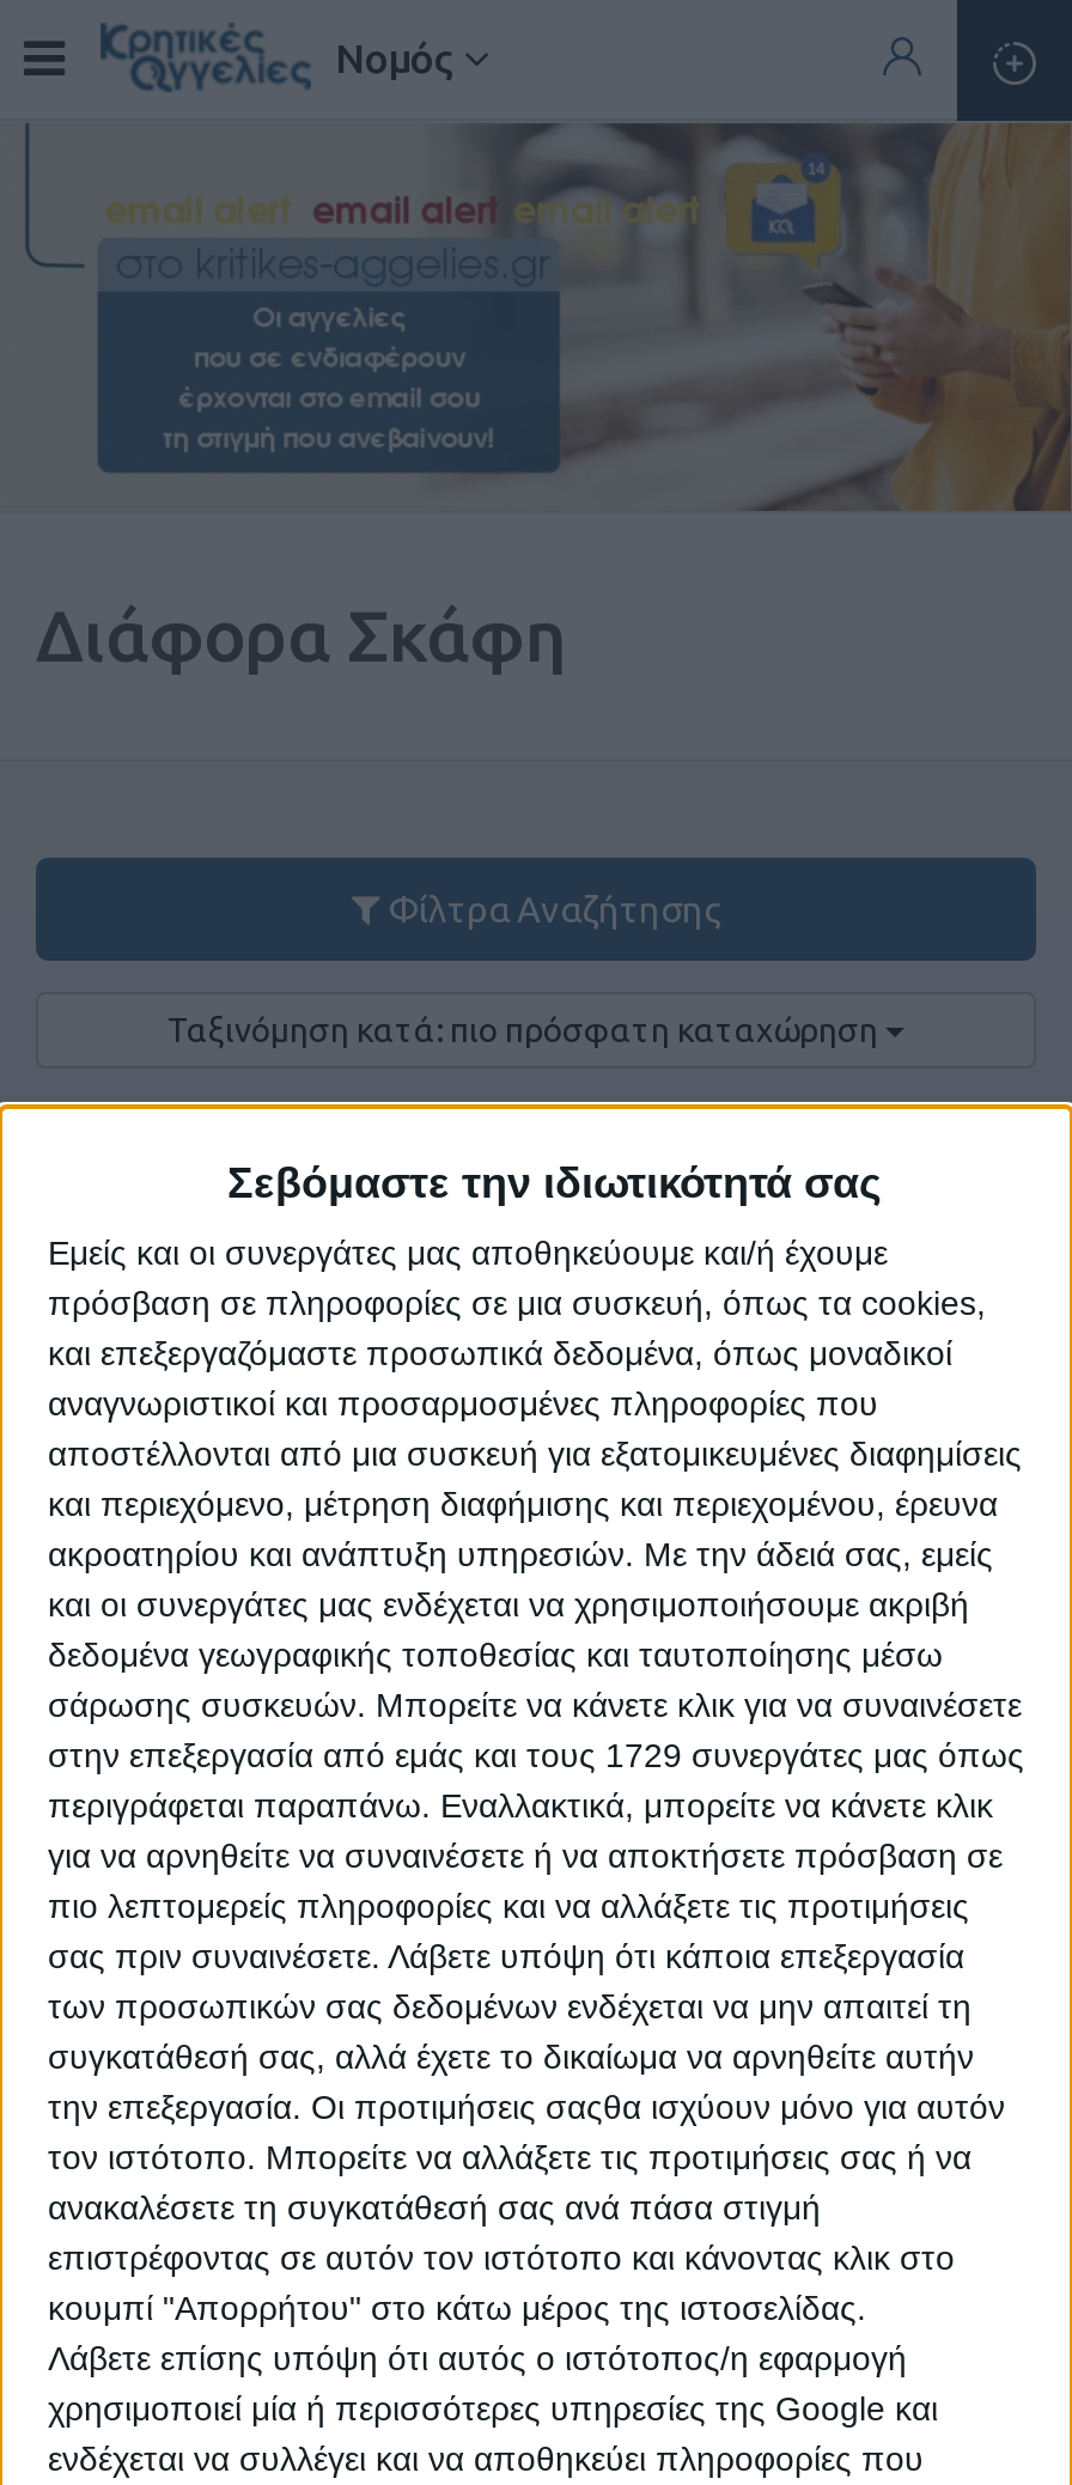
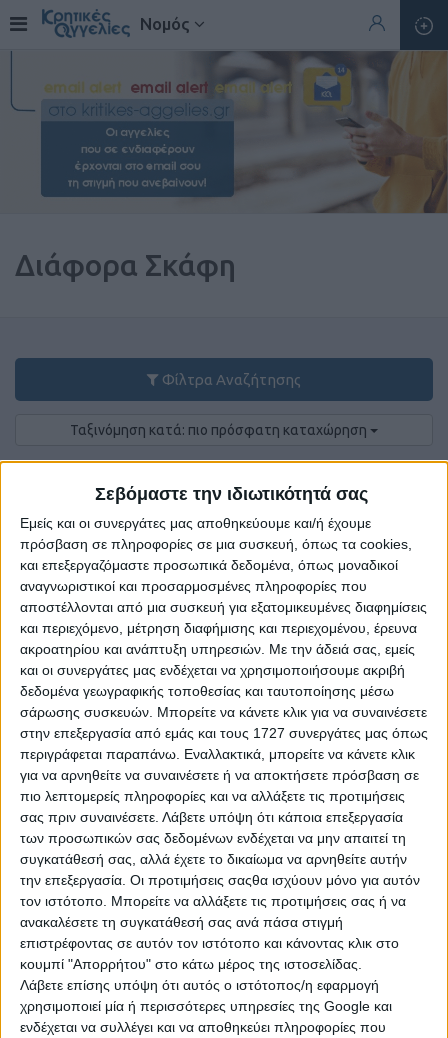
[48,1735,1024,1774] στην επεξεργασία από εμάς και τους 1729 συνεργάτες μας όπως -> [20,725,428,741] στην επεξεργασία από εμάς και τους 1727 συνεργάτες μας όπως

